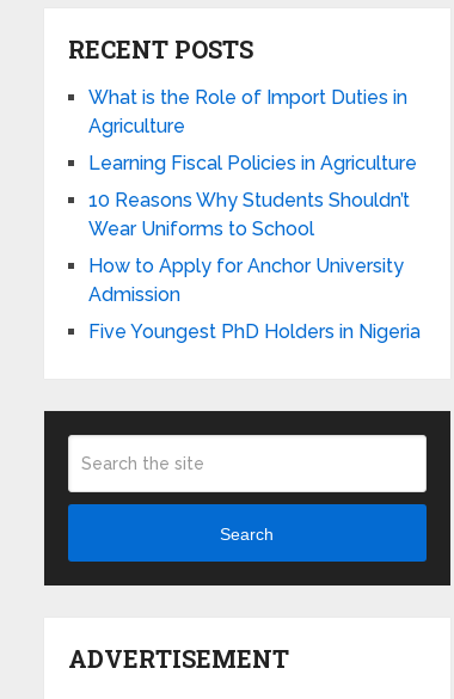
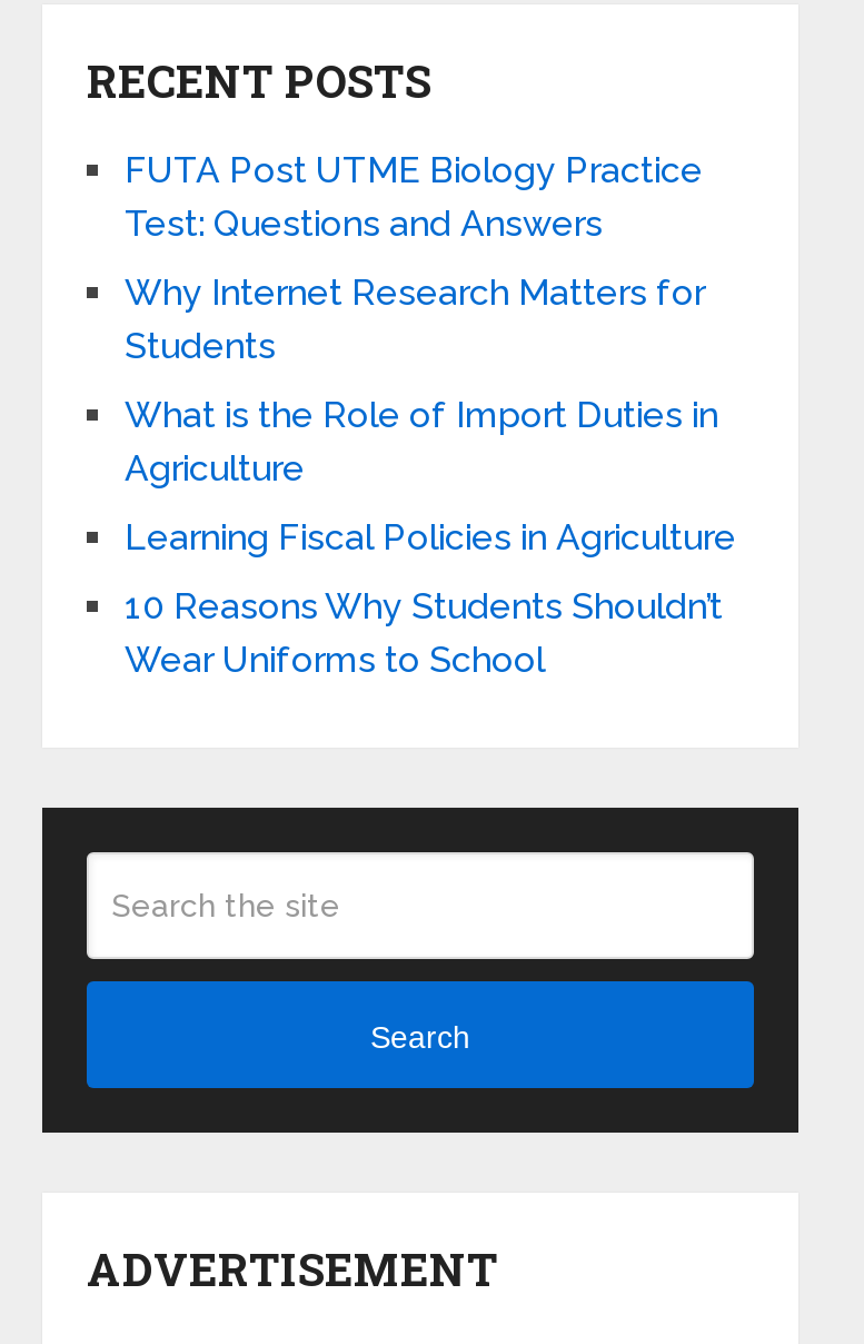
none -> [125,150,705,368] FUTA Post UTME Biology Practice | Test: Questions and Answers | Why Internet Research Matters for | Students
moved [88,87,417,241] -> [125,395,736,682]: What is the Role of Import Duties in | Agriculture | Learning Fiscal Policies in Agriculture | 10 Reasons Why Students Shouldn’t | Wear Uniforms to School
[88,255,421,343] How to Apply for Anchor University | Admission | Five Youngest PhD Holders in Nigeria -> none

